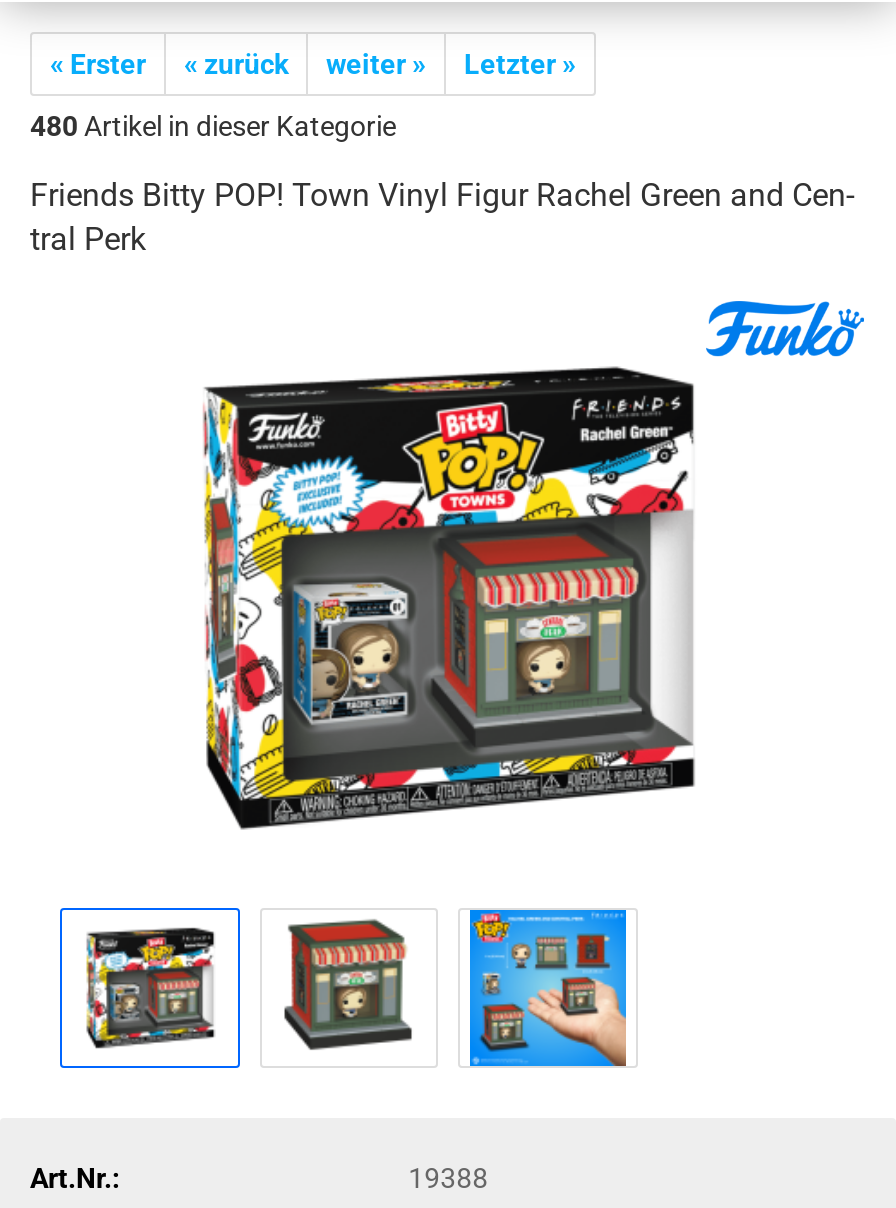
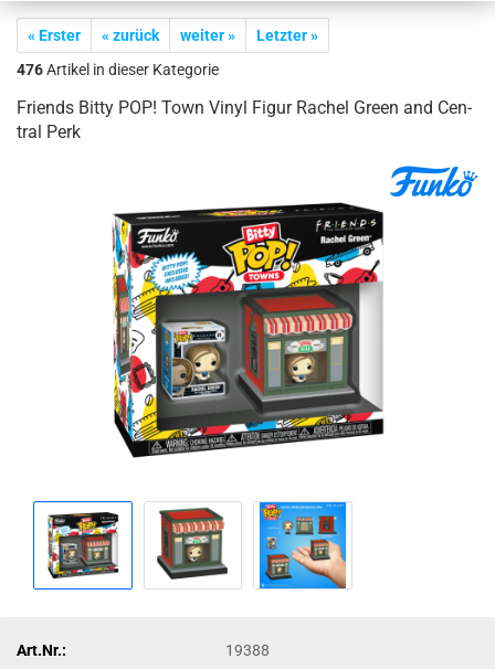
[30,110,396,142] 480 Artikel in dieser Kategorie -> [17,61,219,78] 476 Artikel in dieser Kategorie

